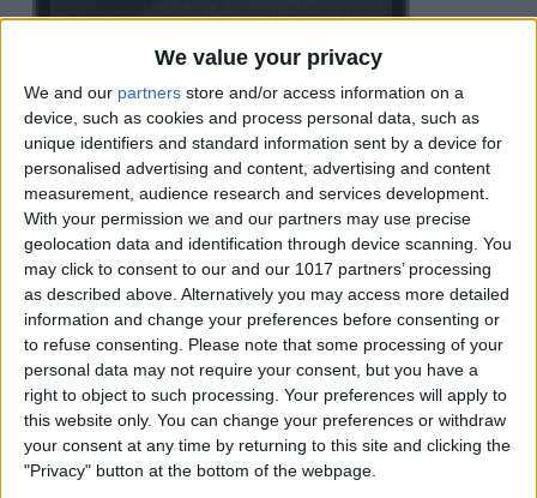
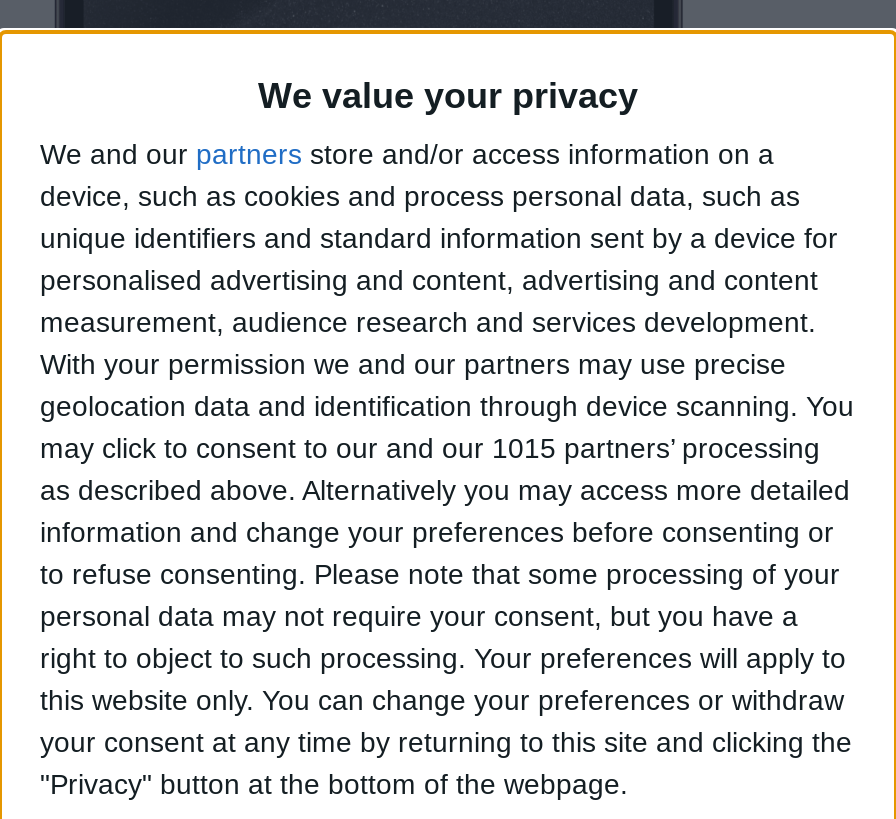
[24,259,491,278] may click to consent to our and our 1017 partners’ processing -> [40,432,820,464] may click to consent to our and our 1015 partners’ processing

